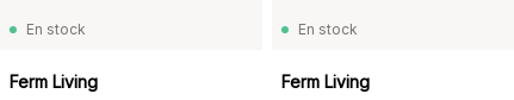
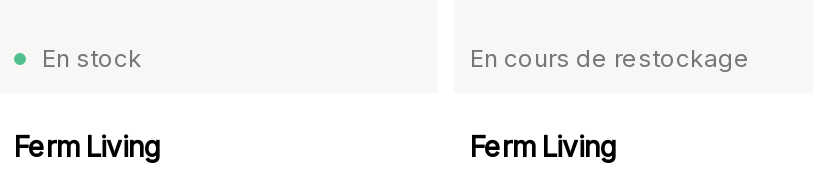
[298,20,358,38] En stock -> [470,43,750,73] En cours de restockage

